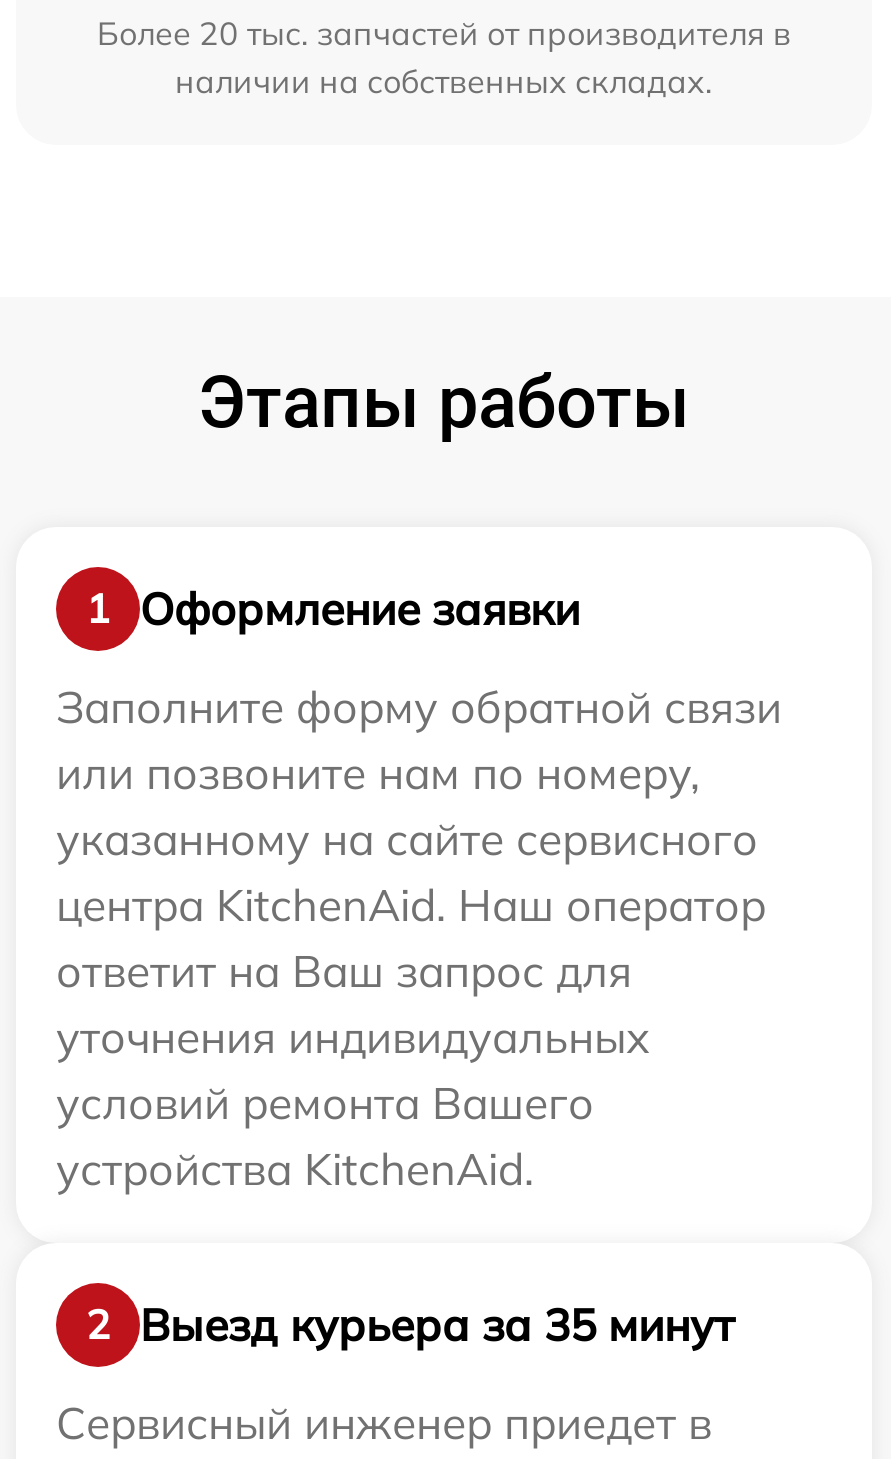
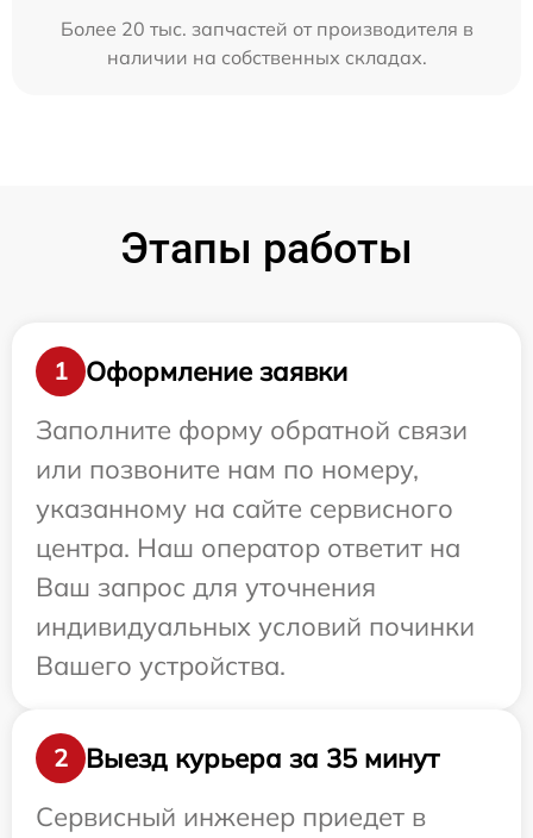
[56,877,766,1197] центра KitchenAid. Наш оператор | ответит на Ваш запрос для | уточнения индивидуальных | условий ремонта Вашего | устройства KitchenAid. -> [36,531,475,682] центра. Наш оператор ответит на | Ваш запрос для уточнения | индивидуальных условий починки | Вашего устройства.

